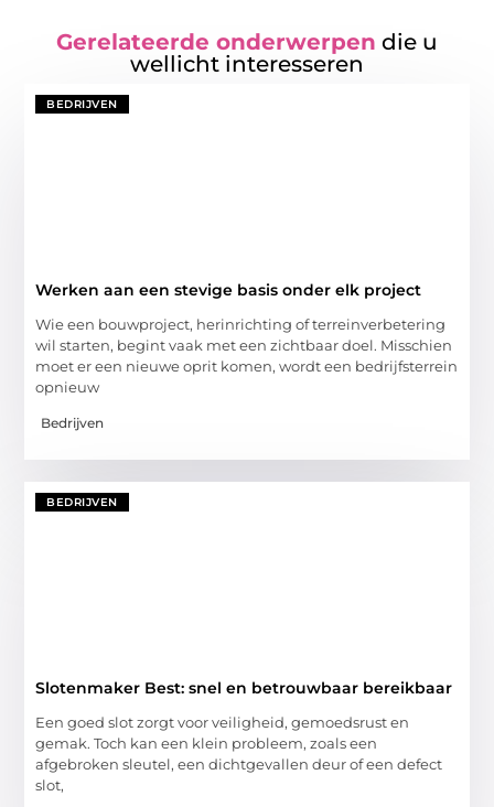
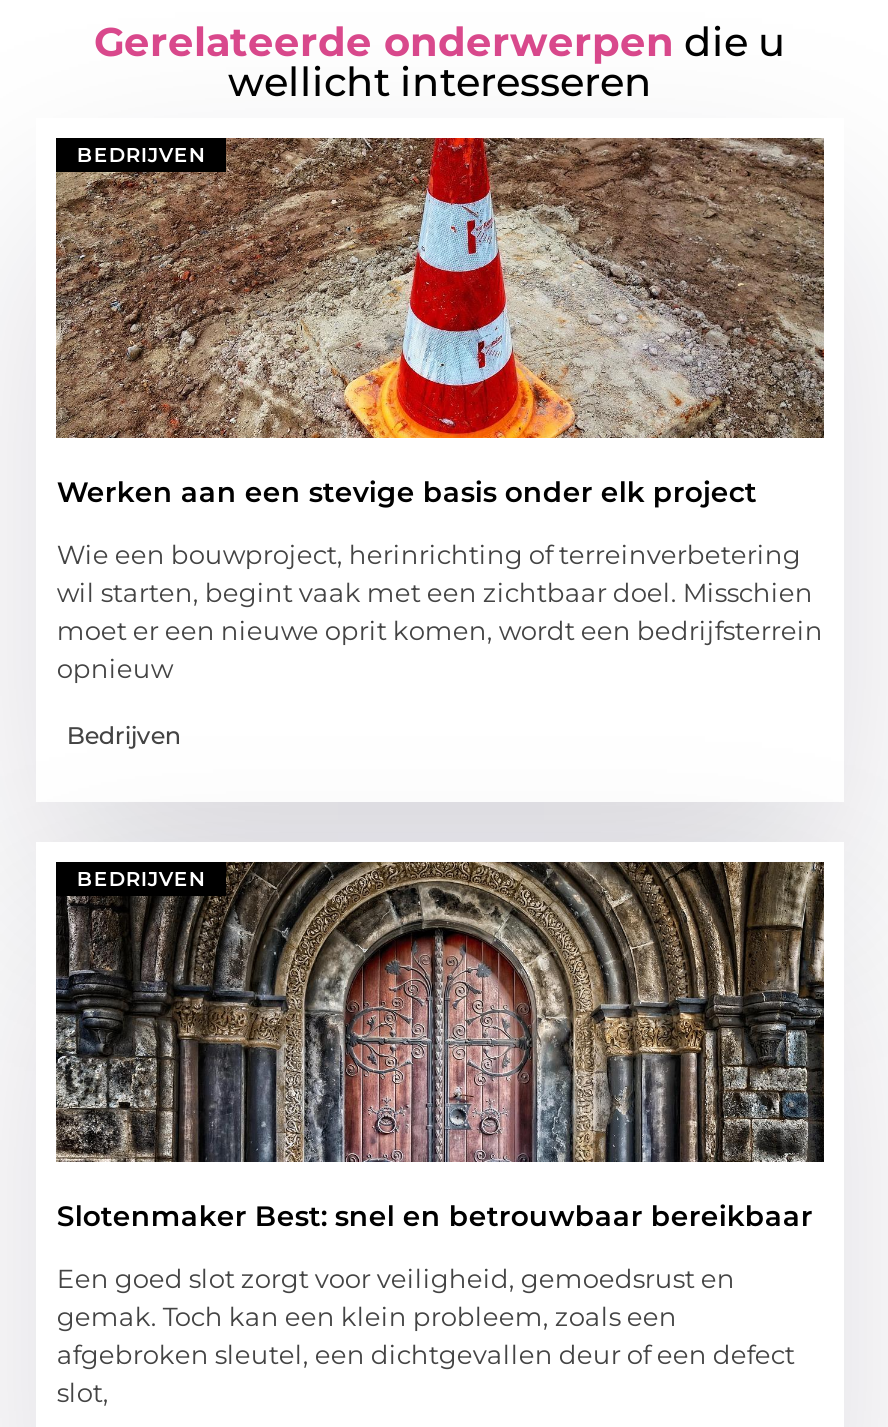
none -> [54,135,826,441] [image]
none -> [54,859,826,1165] [image]

